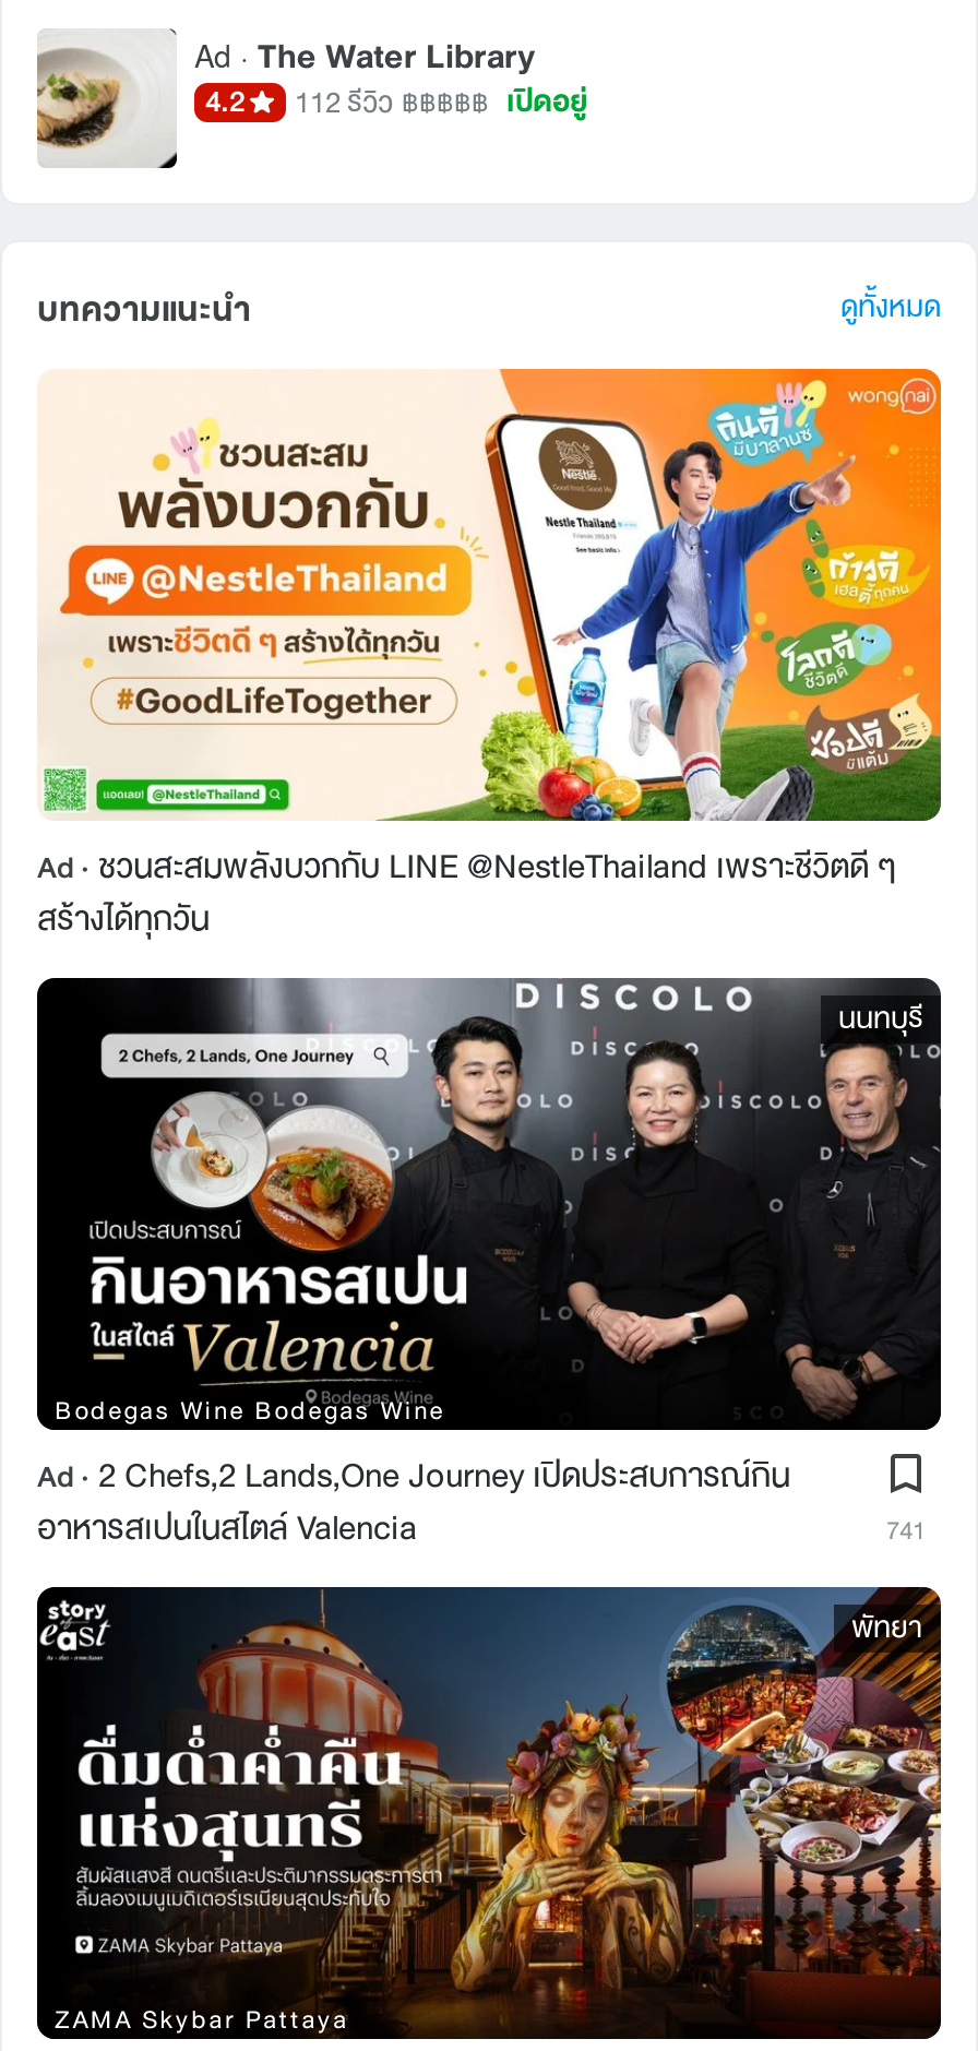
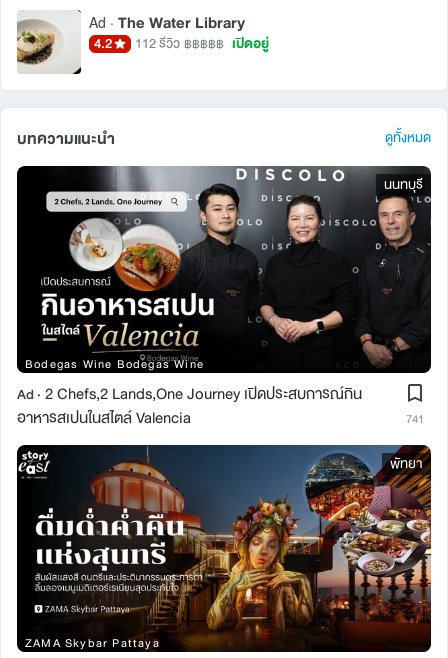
[37,367,943,943] [image] | Ad · ชวนสะสมพลังบวกกับ LINE @NestleThailand เพราะชีวิตดี ๆ | สร้างได้ทุกวัน -> none

